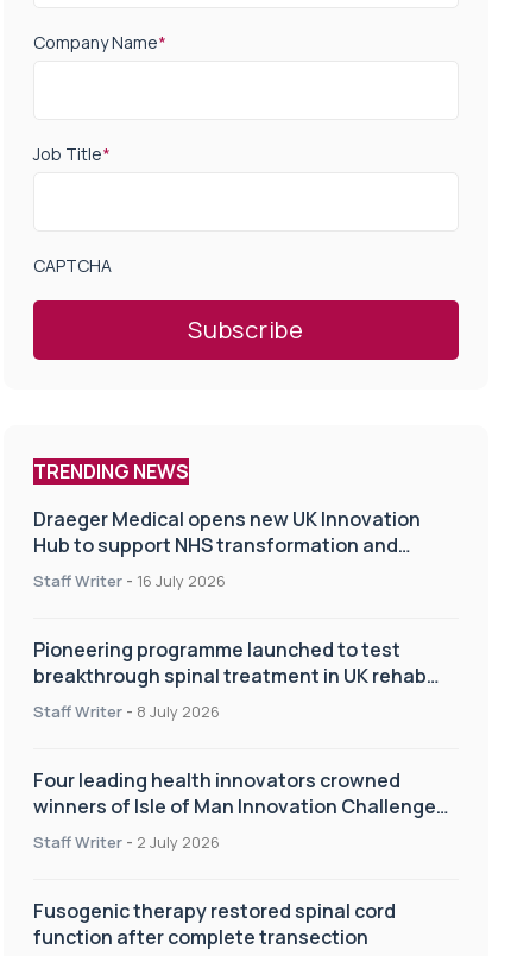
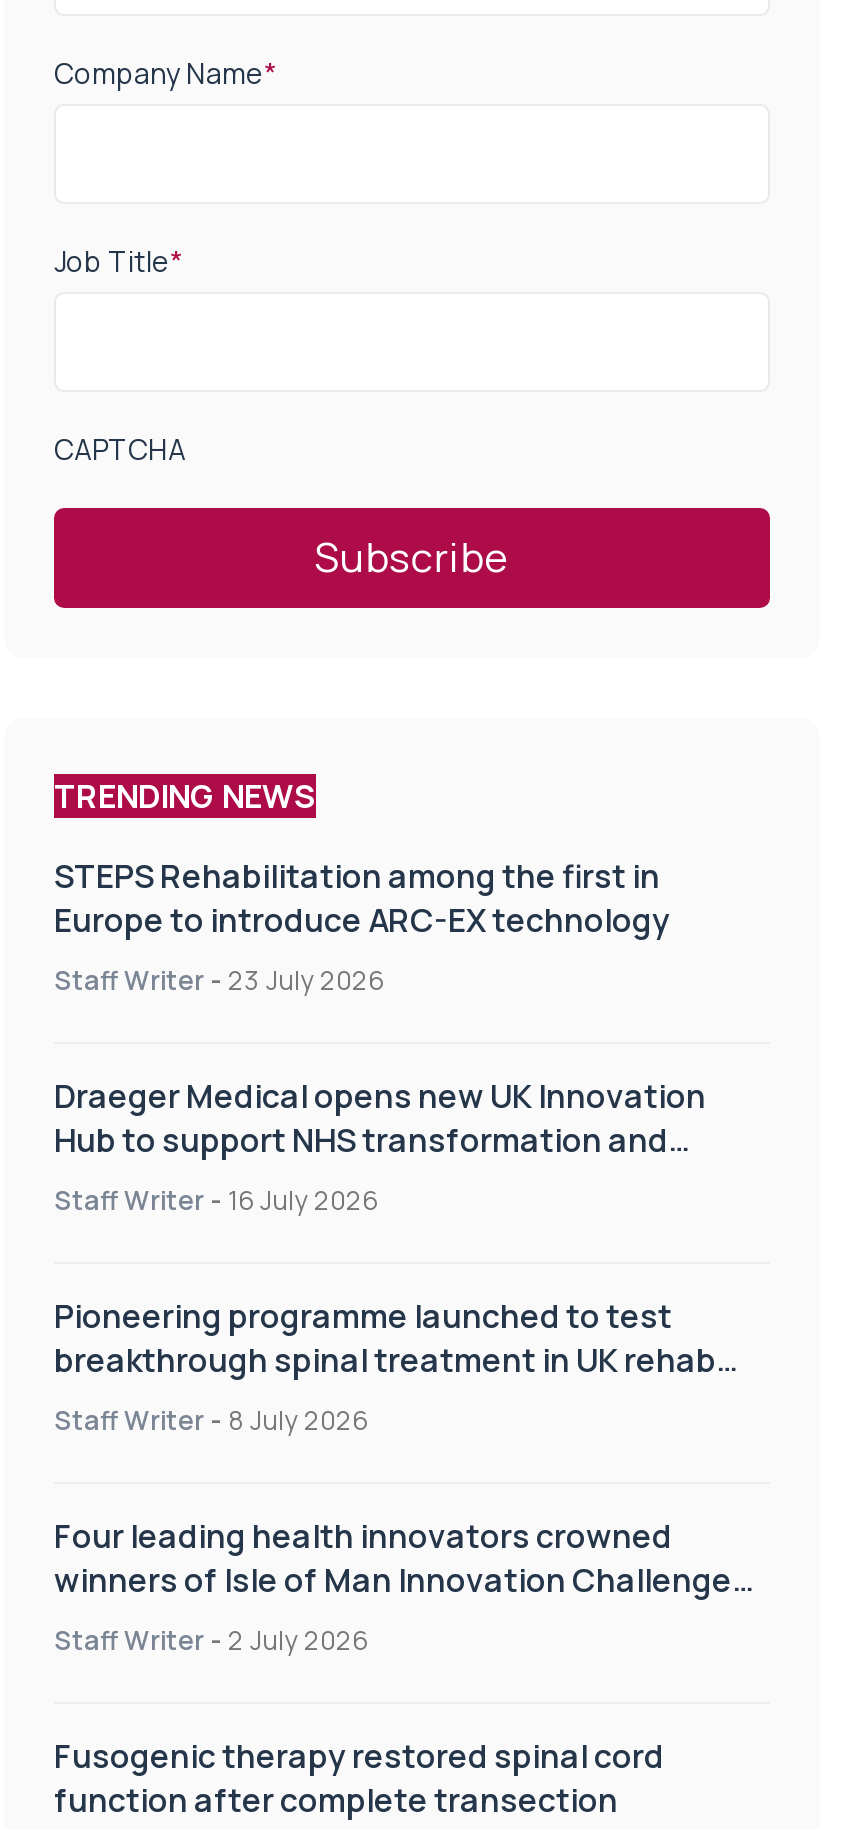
none -> [54,853,670,997] STEPS Rehabilitation among the first in | Europe to introduce ARC-EX technology | Staff Writer - 23 July 2026

